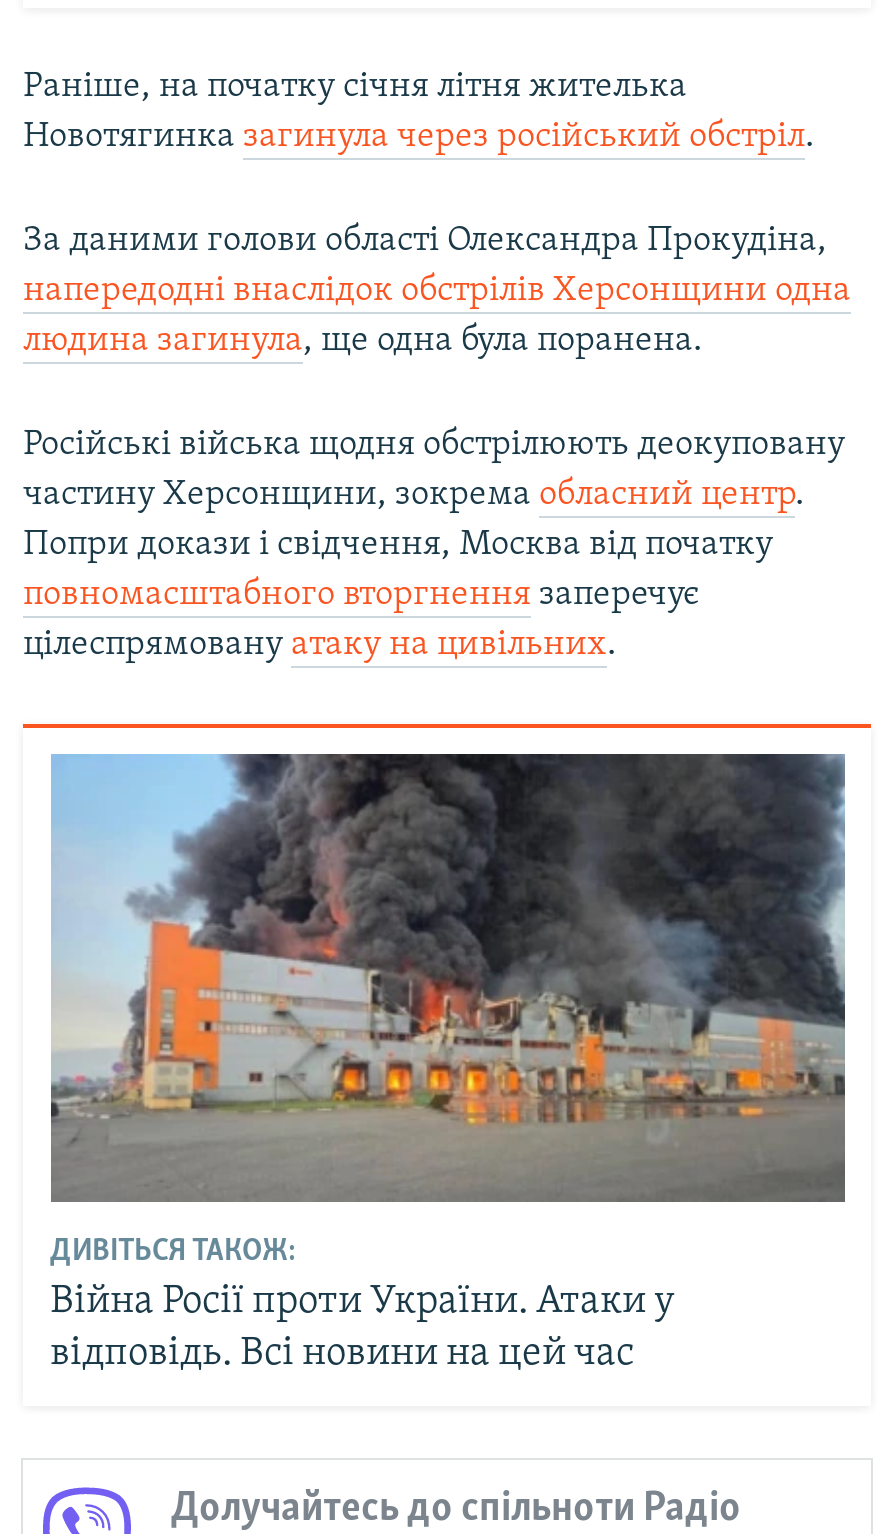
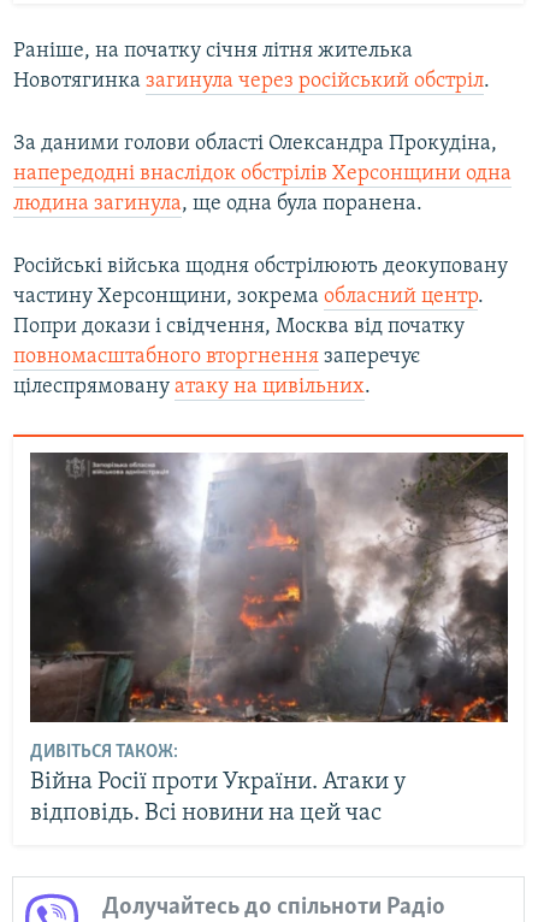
[49,752,847,1204] [image] -> [29,451,509,723] [image]

